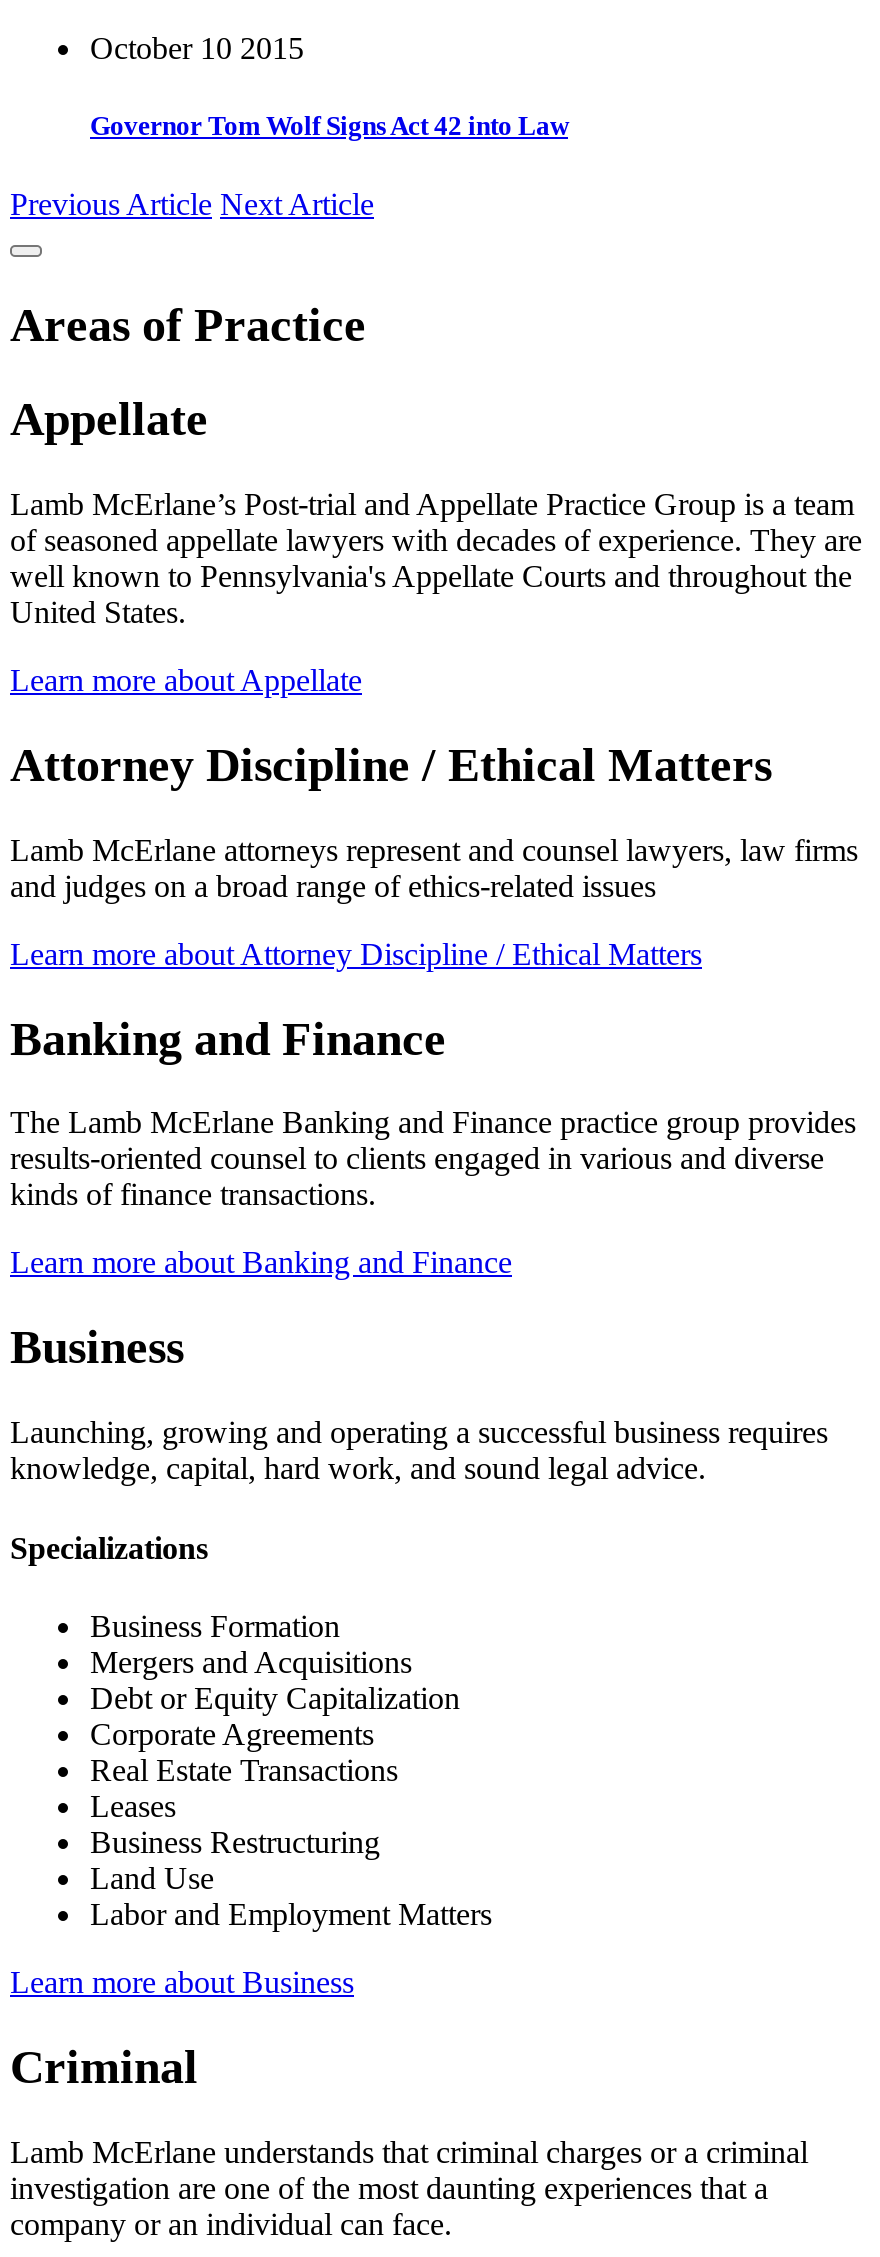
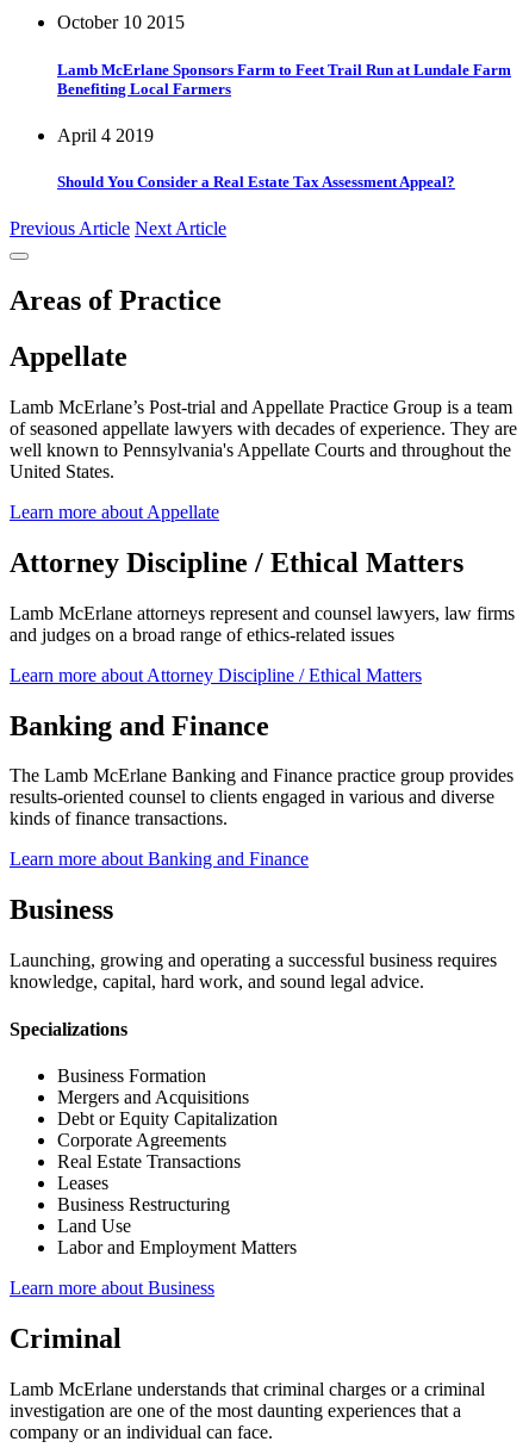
[90,111,568,141] Governor Tom Wolf Signs Act 42 into Law -> [57,60,511,191] Lamb McErlane Sponsors Farm to Feet Trail Run at Lundale Farm | Benefiting Local Farmers | April 4 2019 | Should You Consider a Real Estate Tax Assessment Appeal?

